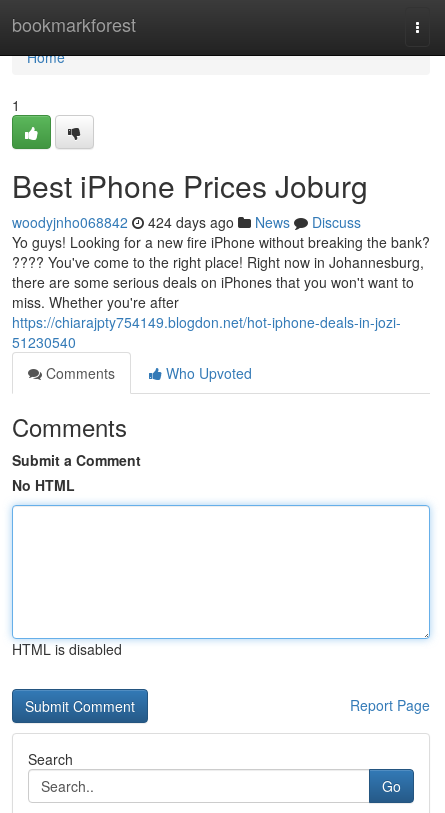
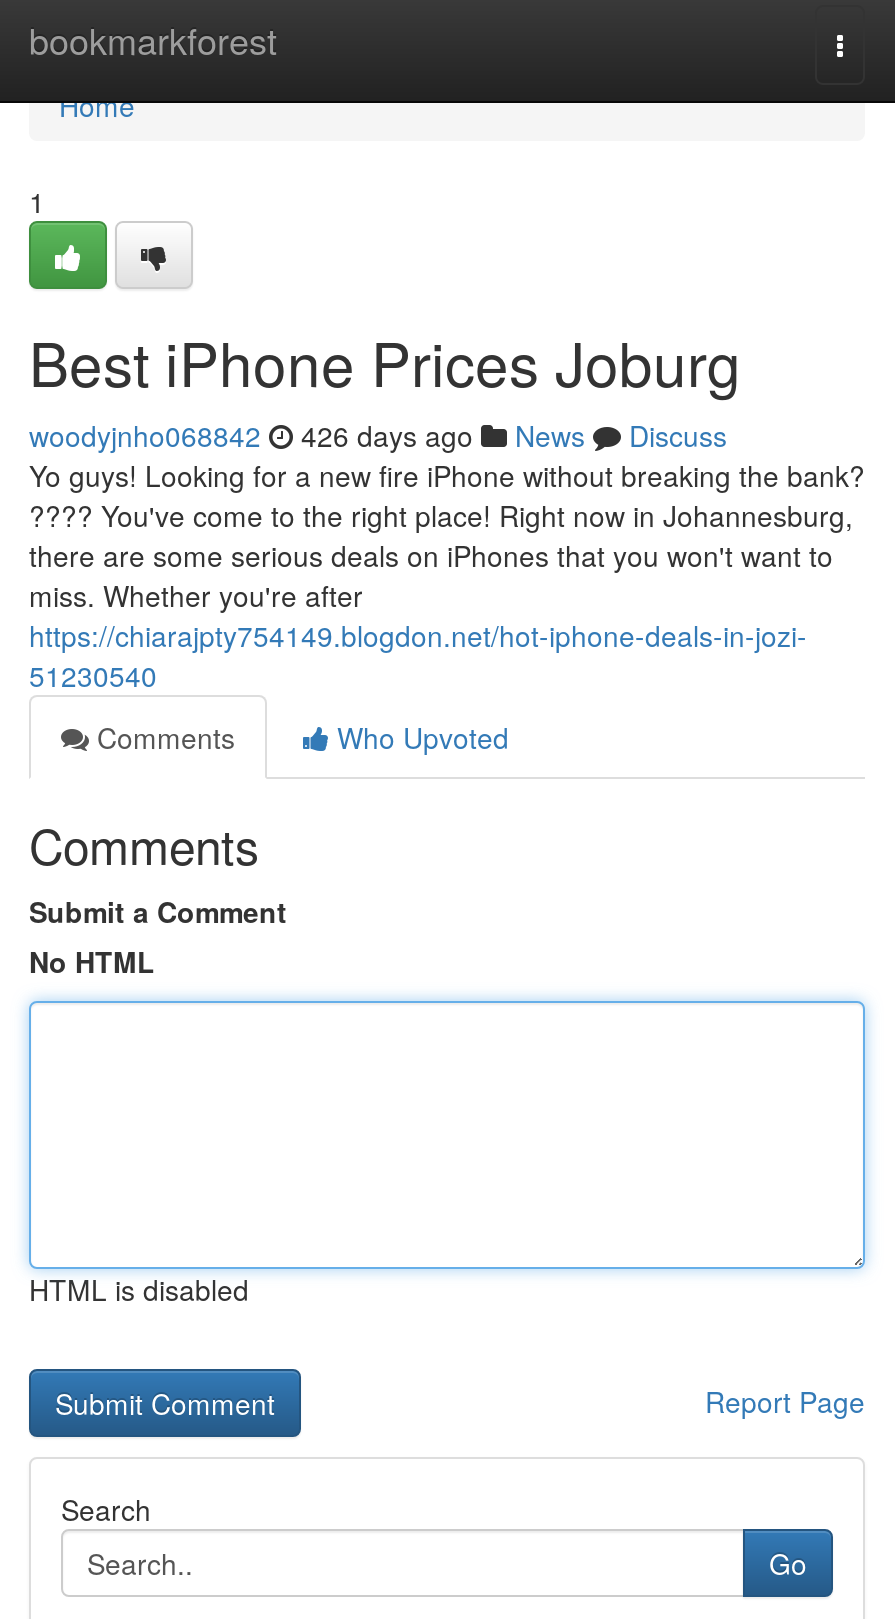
[12,212,361,232] woodyjnho068842 424 days ago News Discuss -> [29,415,727,455] woodyjnho068842 426 days ago News Discuss

